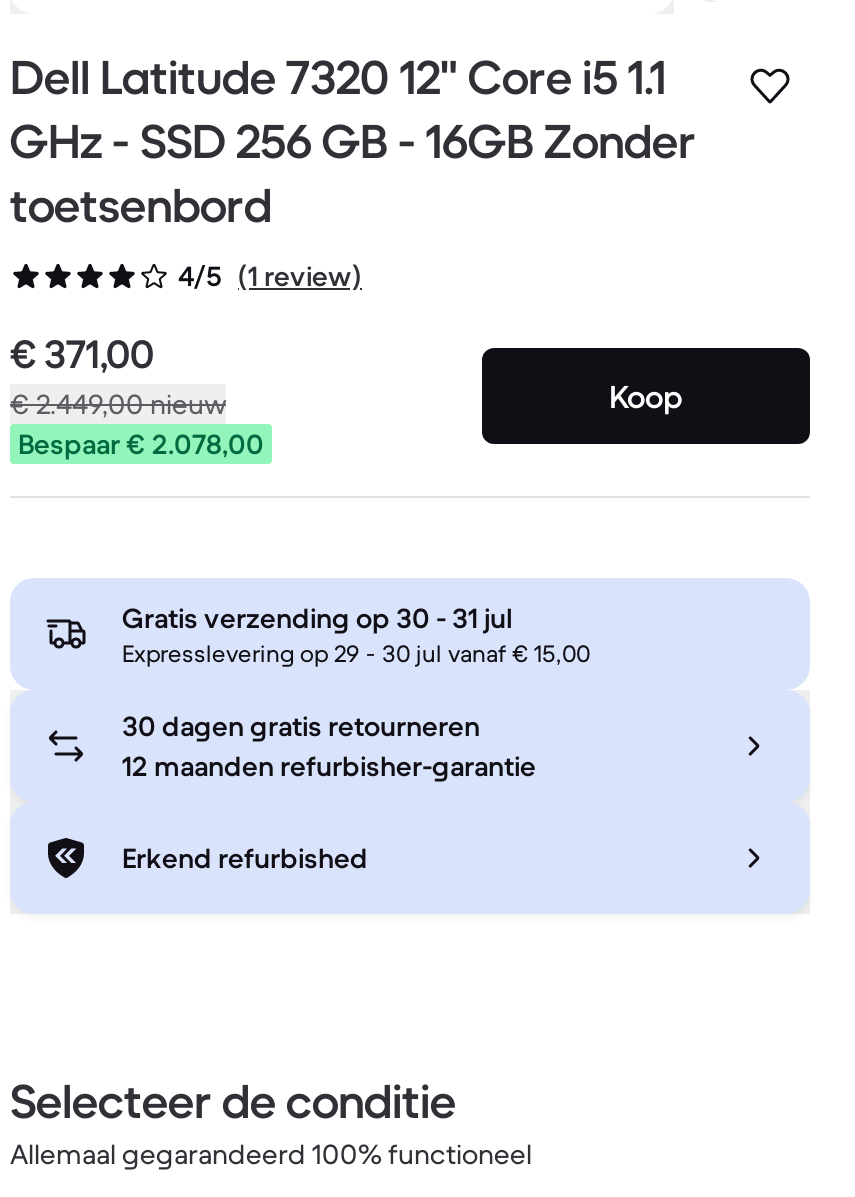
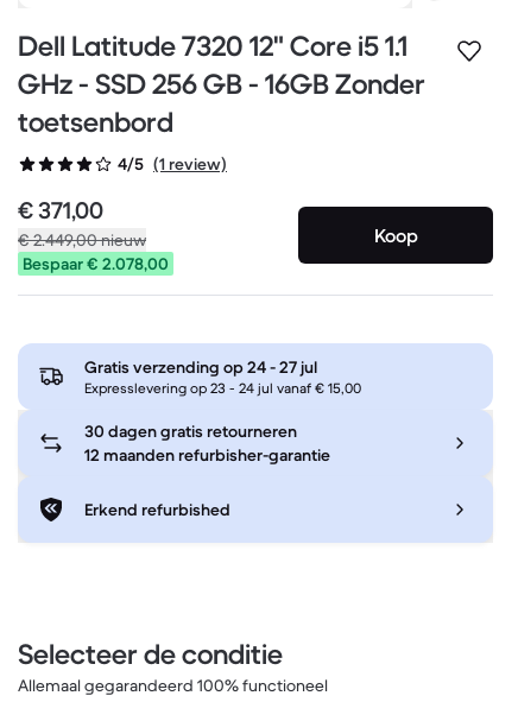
[122,601,512,637] Gratis verzending op 30 - 31 jul -> [84,357,317,378] Gratis verzending op 24 - 27 jul
[122,639,590,669] Expresslevering op 29 - 30 jul vanaf € 15,00 -> [84,379,361,397] Expresslevering op 23 - 24 jul vanaf € 15,00

